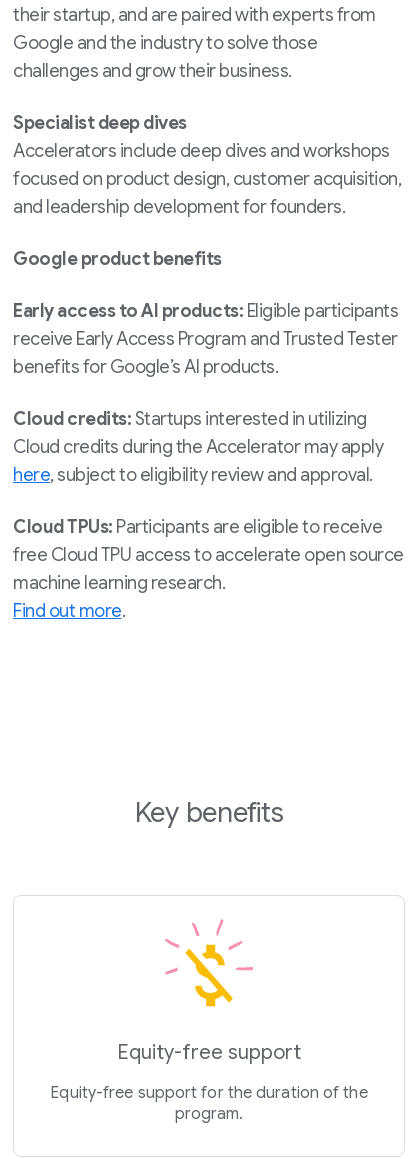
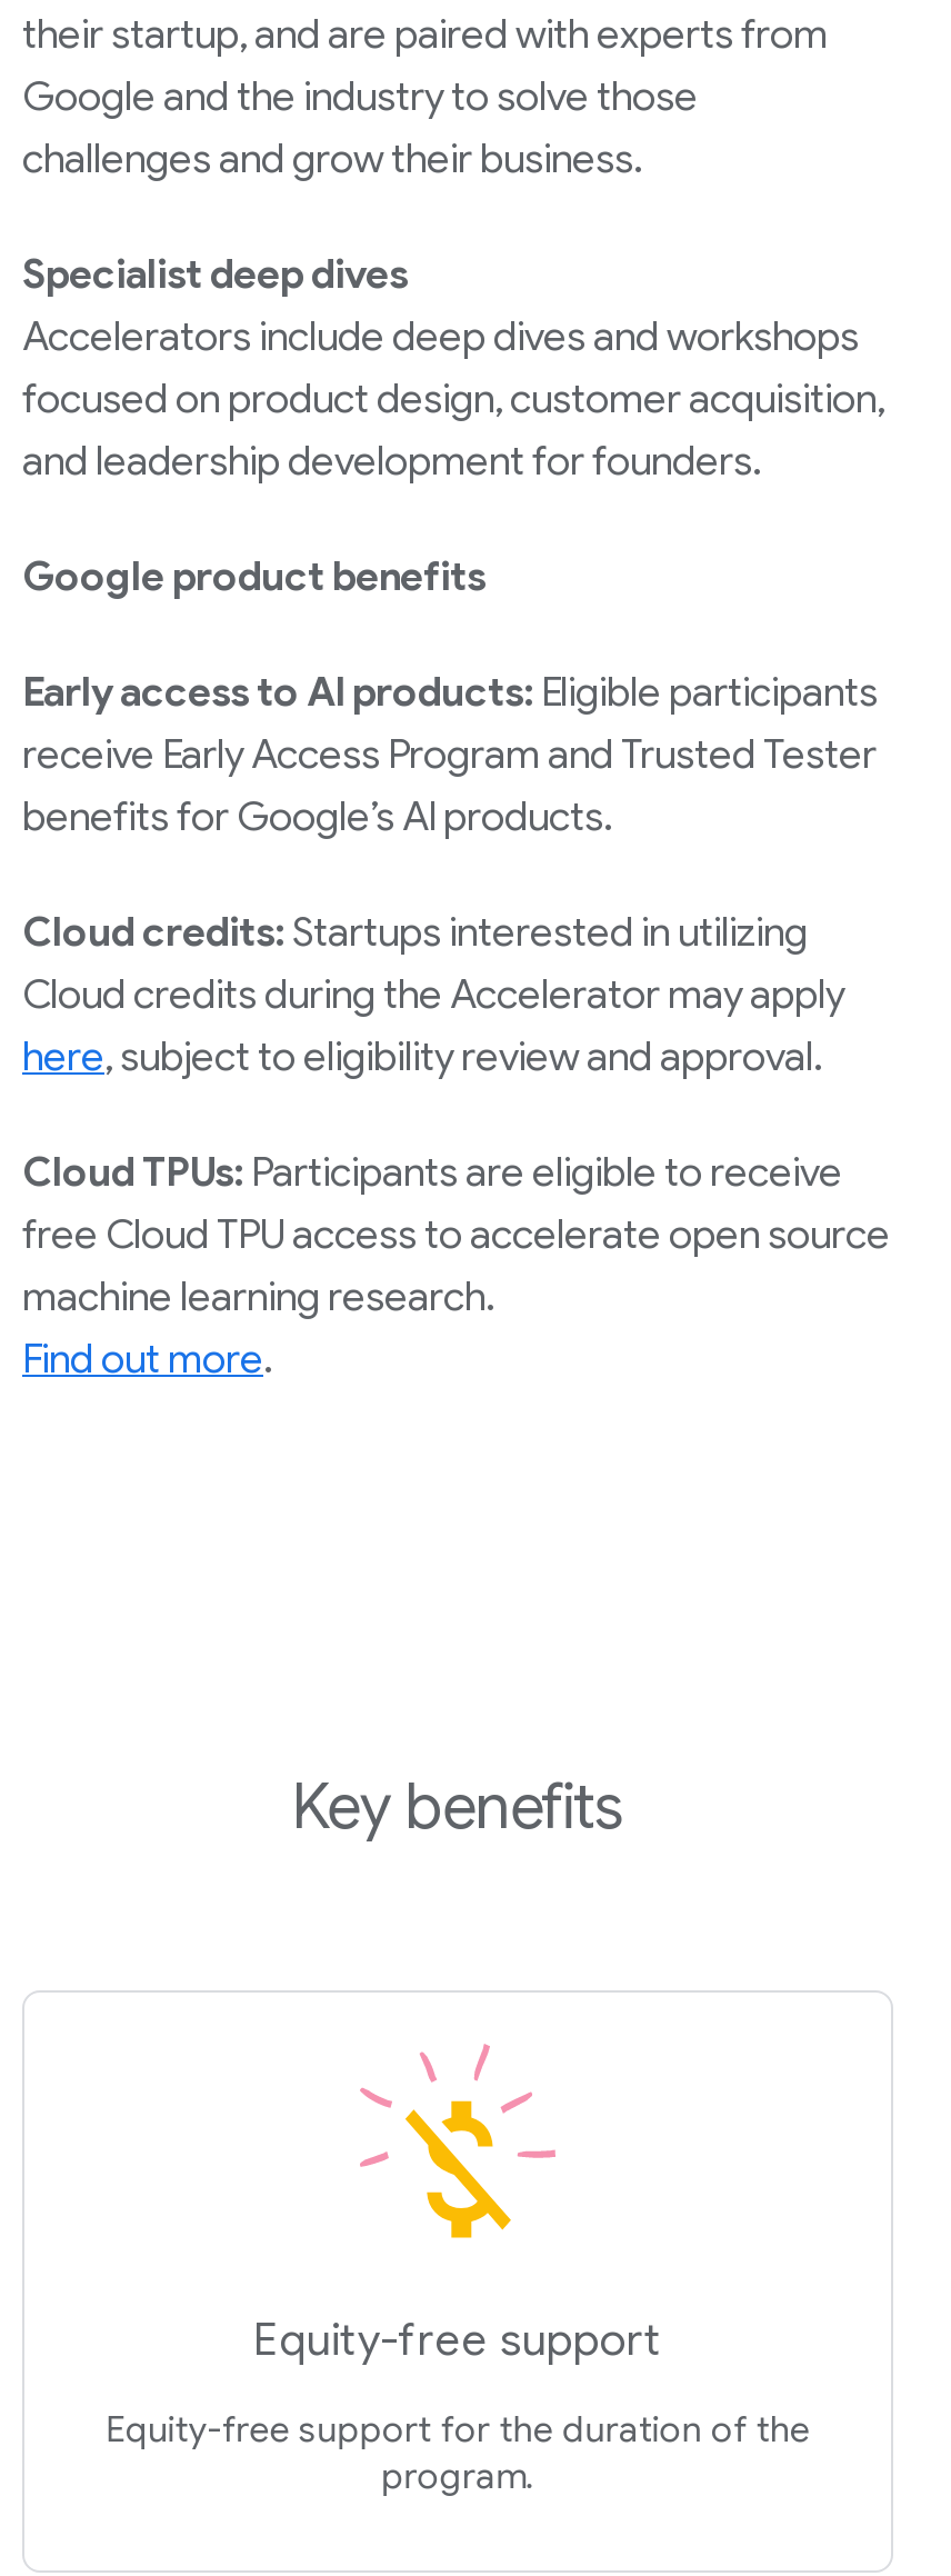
[185,943,233,1008] [image] -> [407,2098,551,2240] [image]

